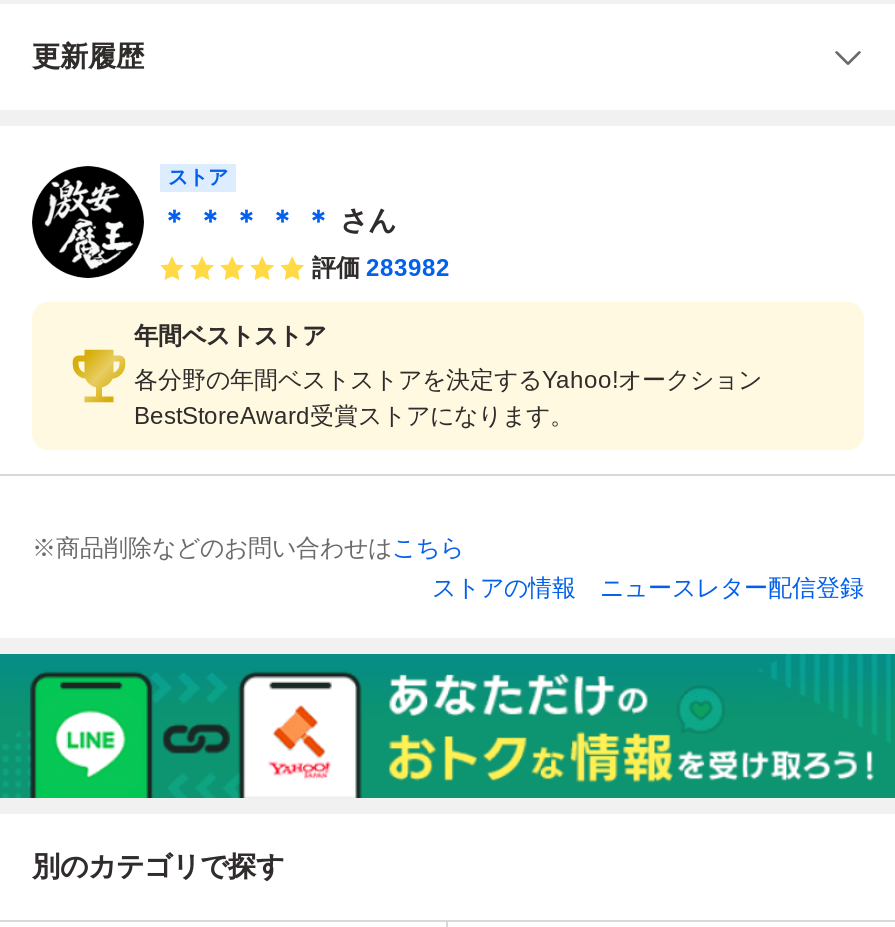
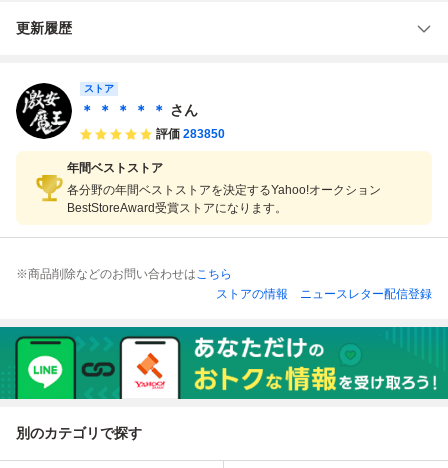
[312,254,450,282] 評価 283982 -> [156,127,225,141] 評価 283850

